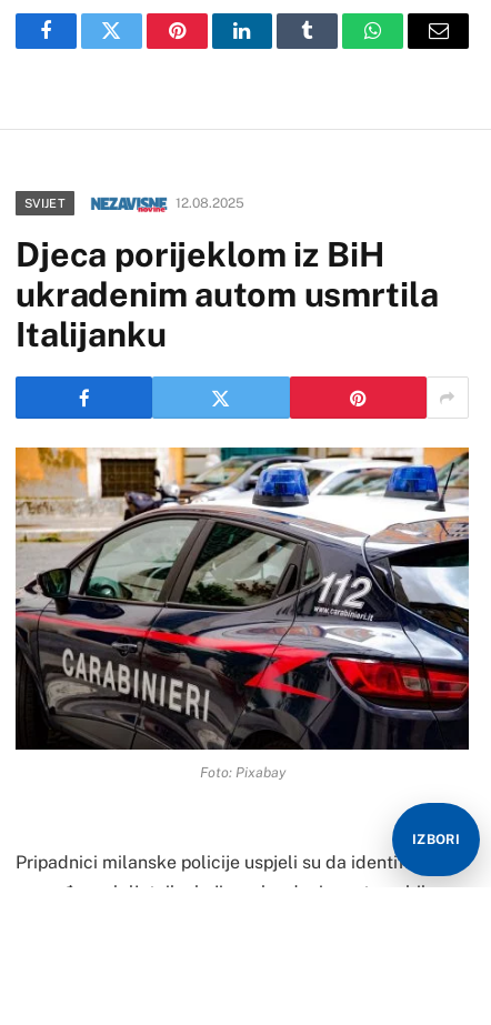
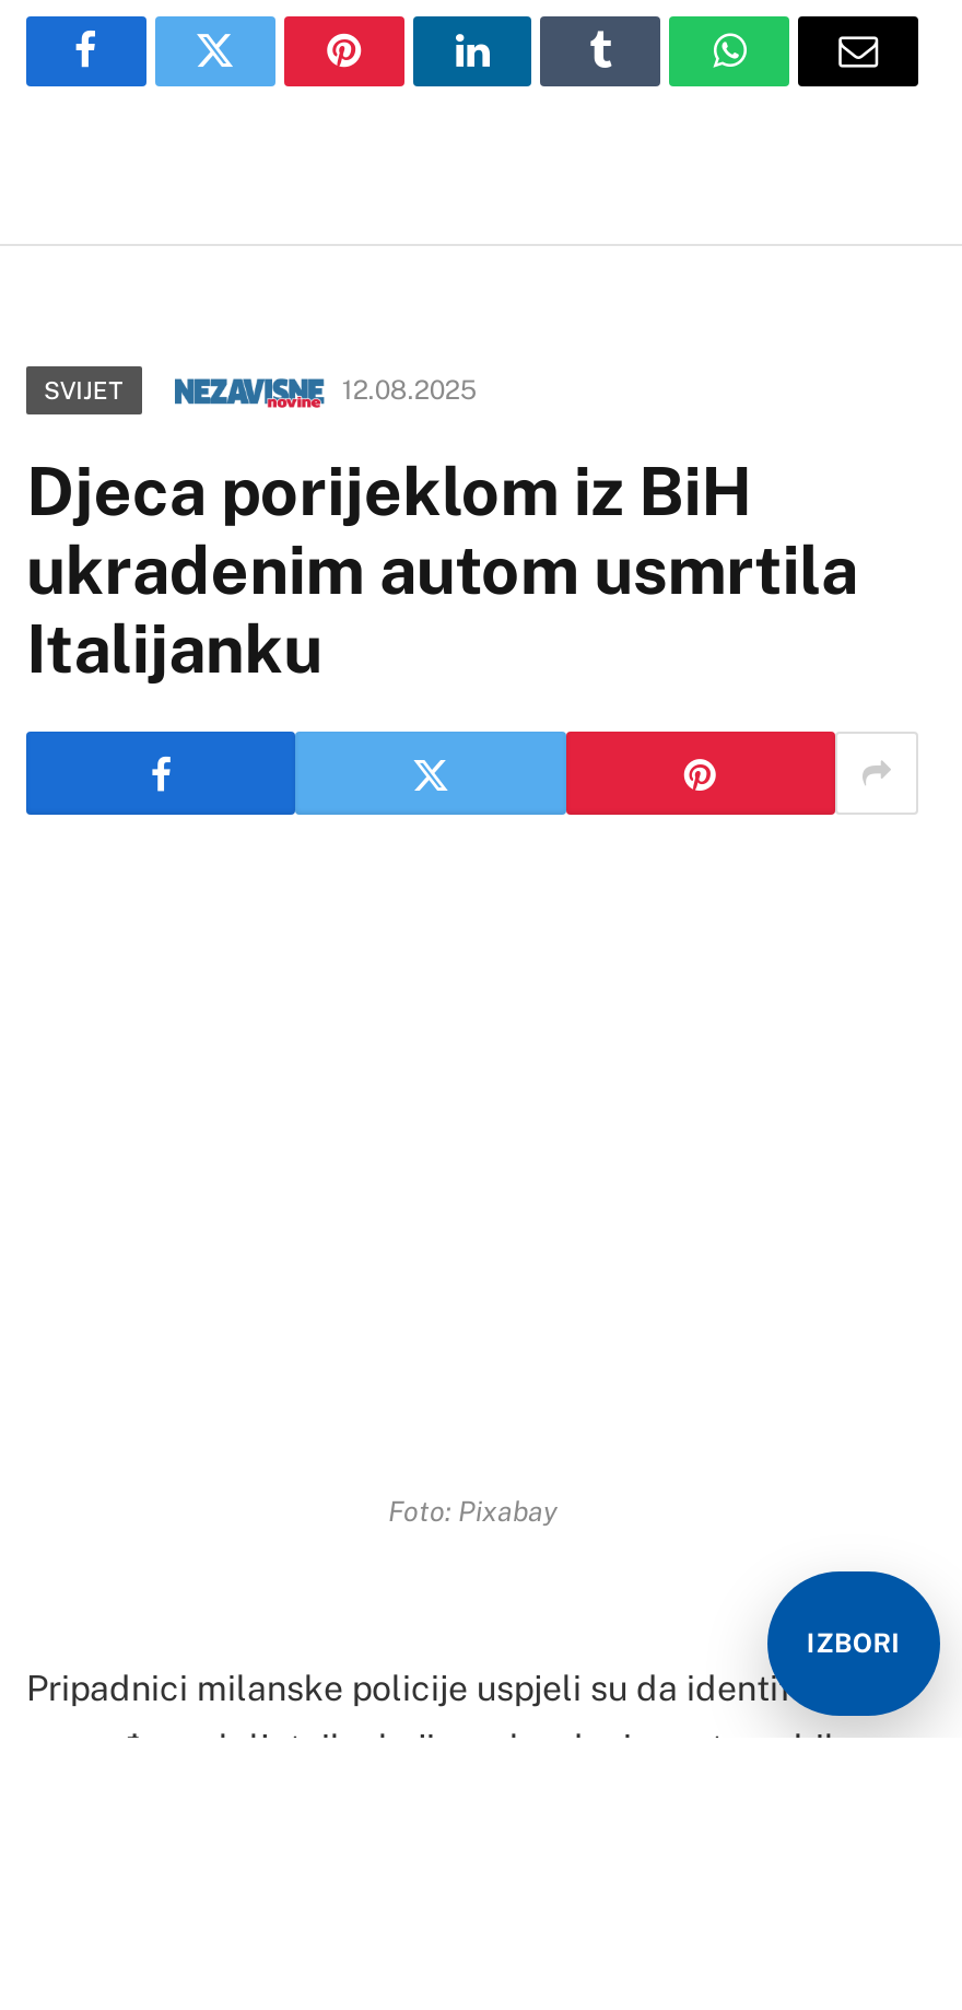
[14,446,470,751] [image] -> none

